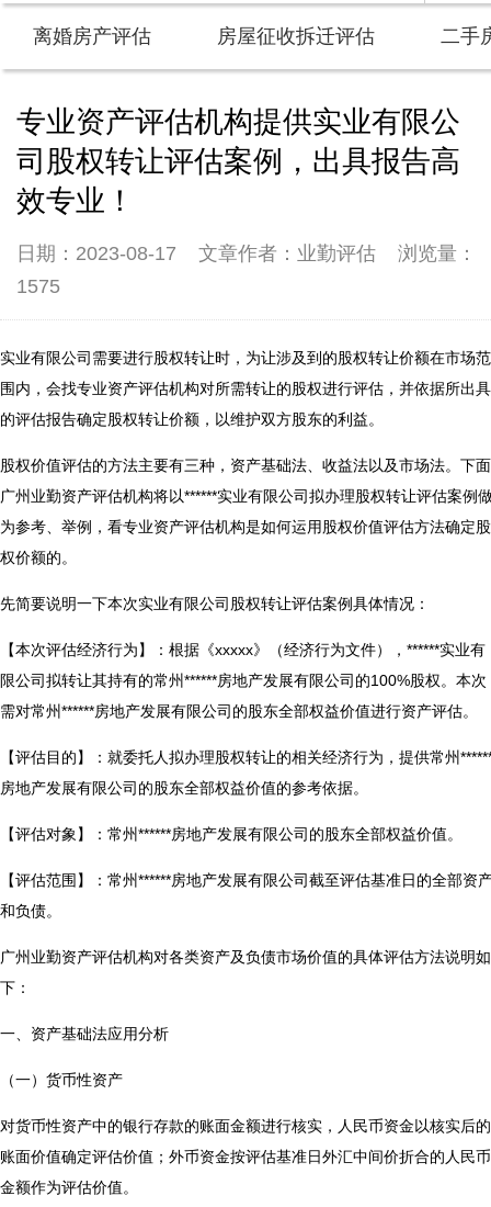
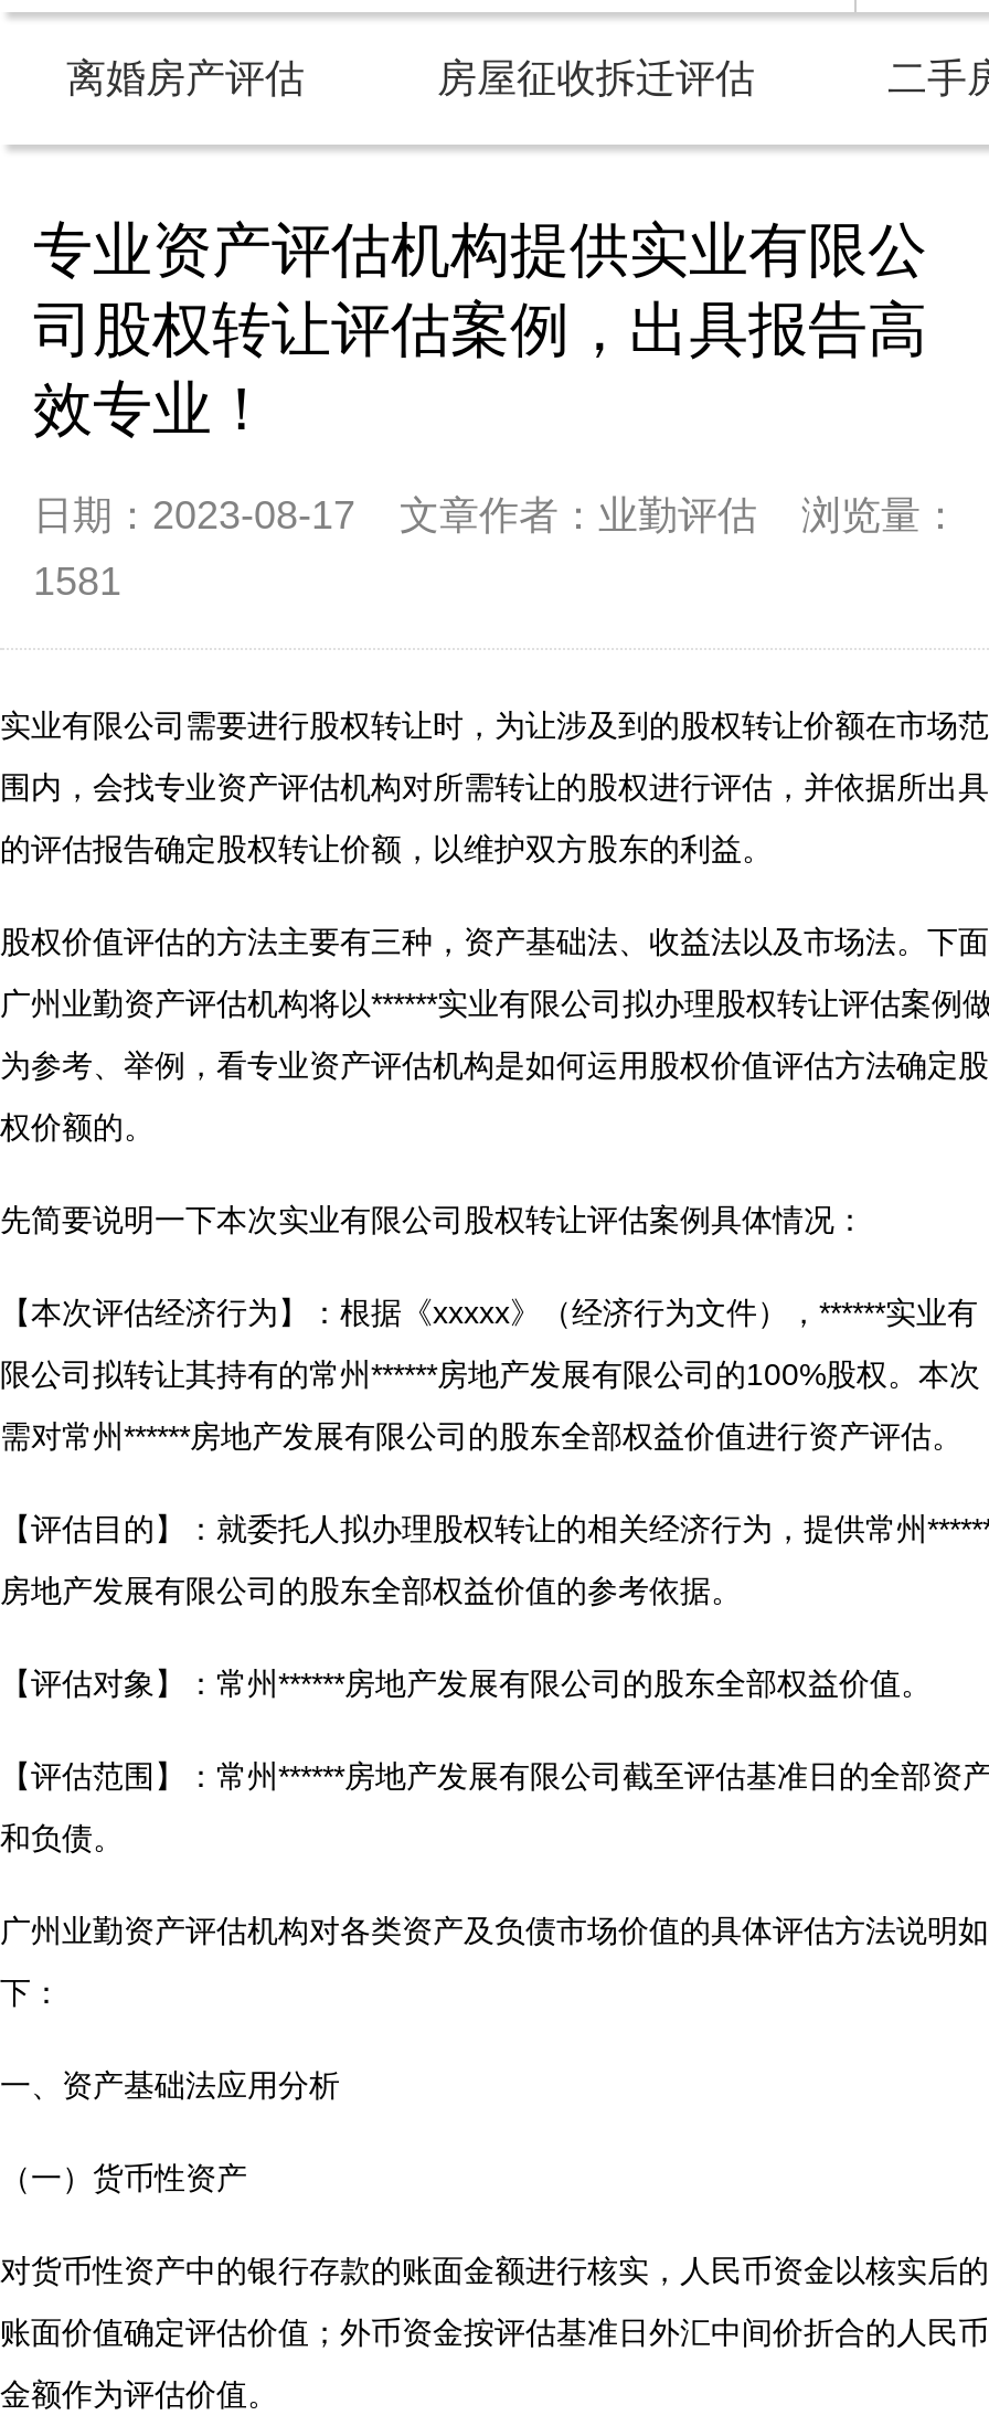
[16,275,60,297] 1575 -> [33,560,121,604] 1581

